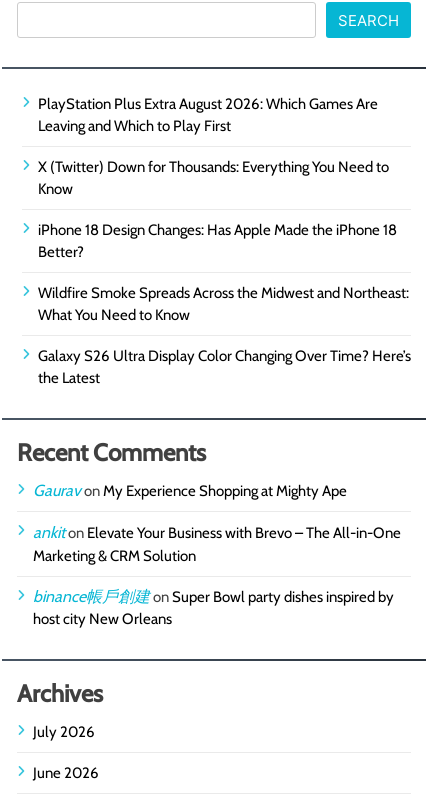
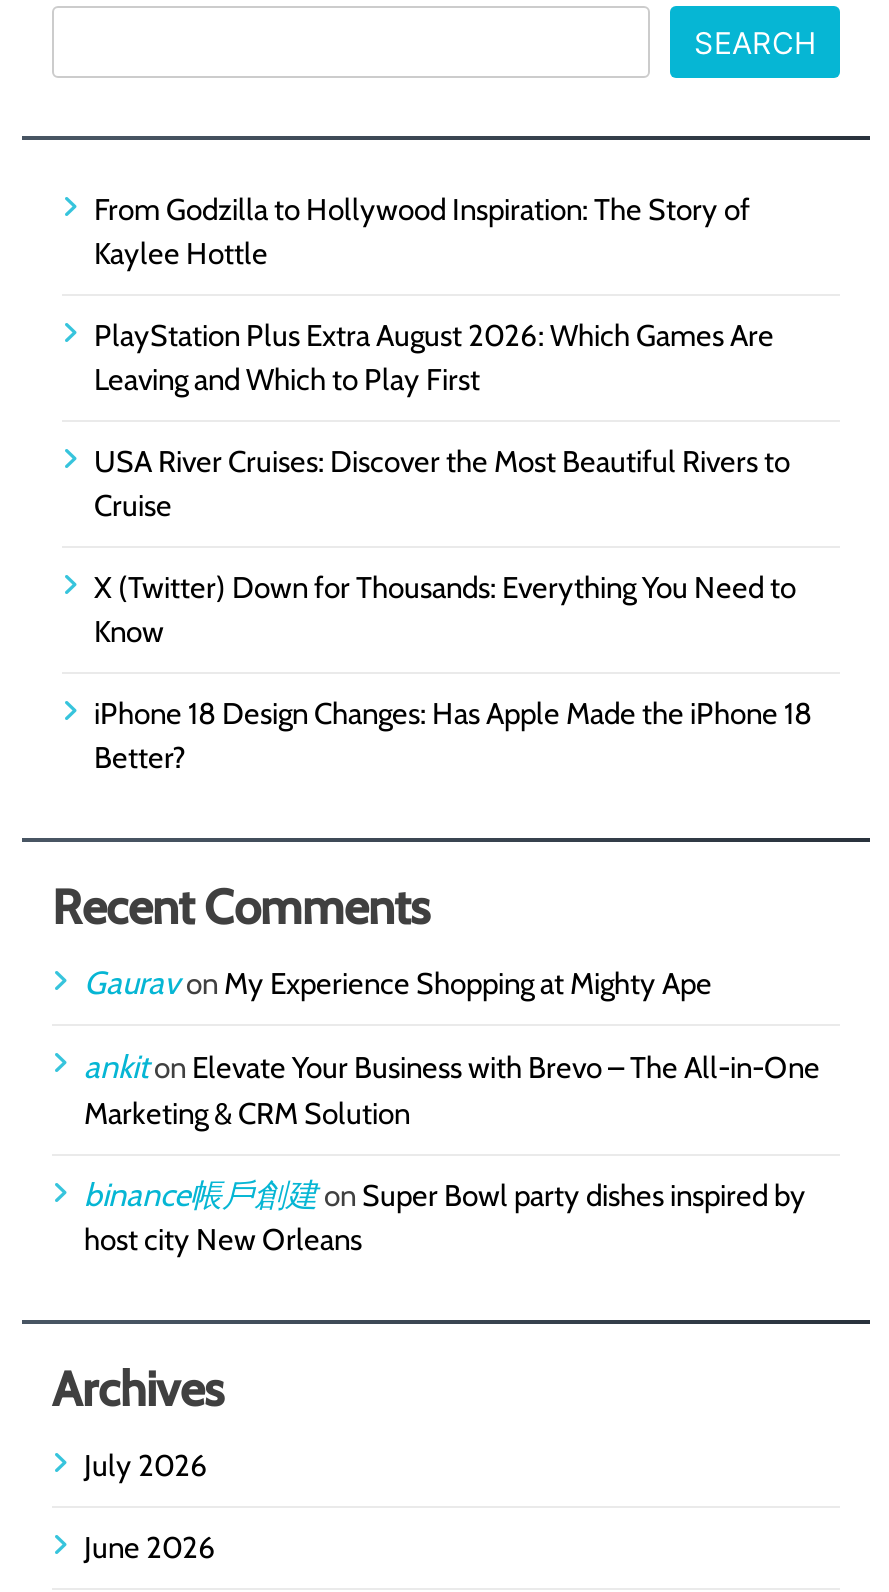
none -> [94,192,750,272] From Godzilla to Hollywood Inspiration: The Story of | Kaylee Hottle
moved [38,95,378,135] -> [94,318,774,398]: PlayStation Plus Extra August 2026: Which Games Are | Leaving and Which to Play First
none -> [94,444,790,524] USA River Cruises: Discover the Most Beautiful Rivers to | Cruise
moved [38,158,397,261] -> [94,570,812,776]: X (Twitter) Down for Thousands: Everything You Need to | Know | iPhone 18 Design Changes: Has Apple Made the iPhone 18 | Better?
[38,284,411,387] Wildfire Smoke Spreads Across the Midwest and Northeast: | What You Need to Know | Galaxy S26 Ultra Display Color Changing Over Time? Here’s | the Latest -> none

